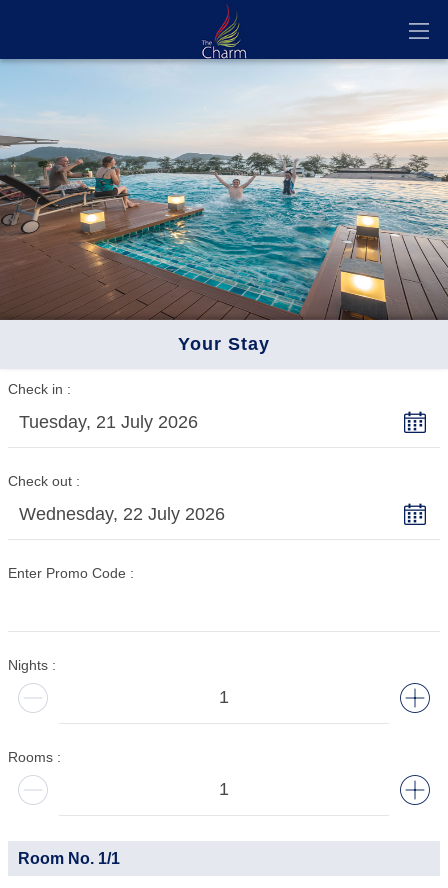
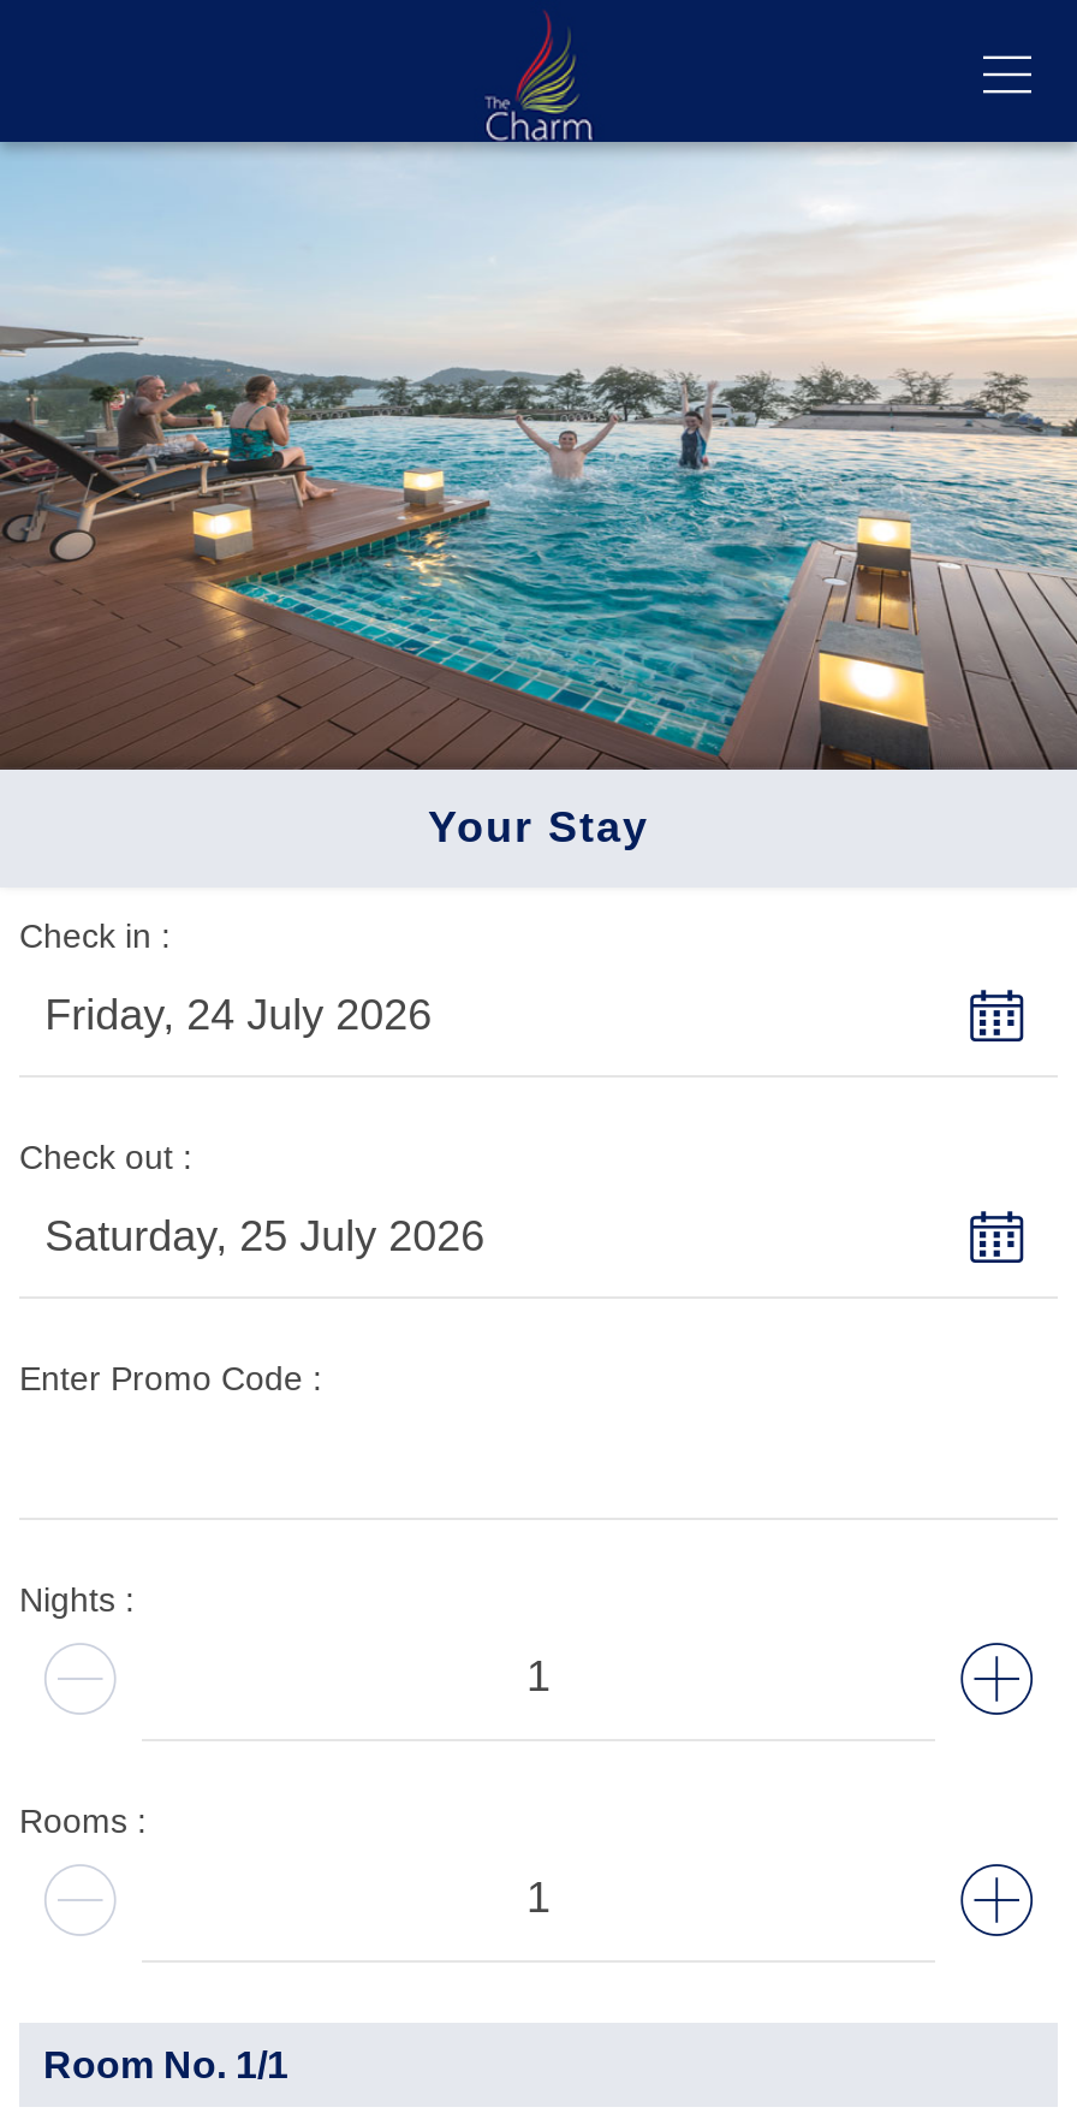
[19,412,198,432] Tuesday, 21 July 2026 -> [45,991,432,1039] Friday, 24 July 2026
[19,504,225,524] Wednesday, 22 July 2026 -> [45,1212,485,1260] Saturday, 25 July 2026

